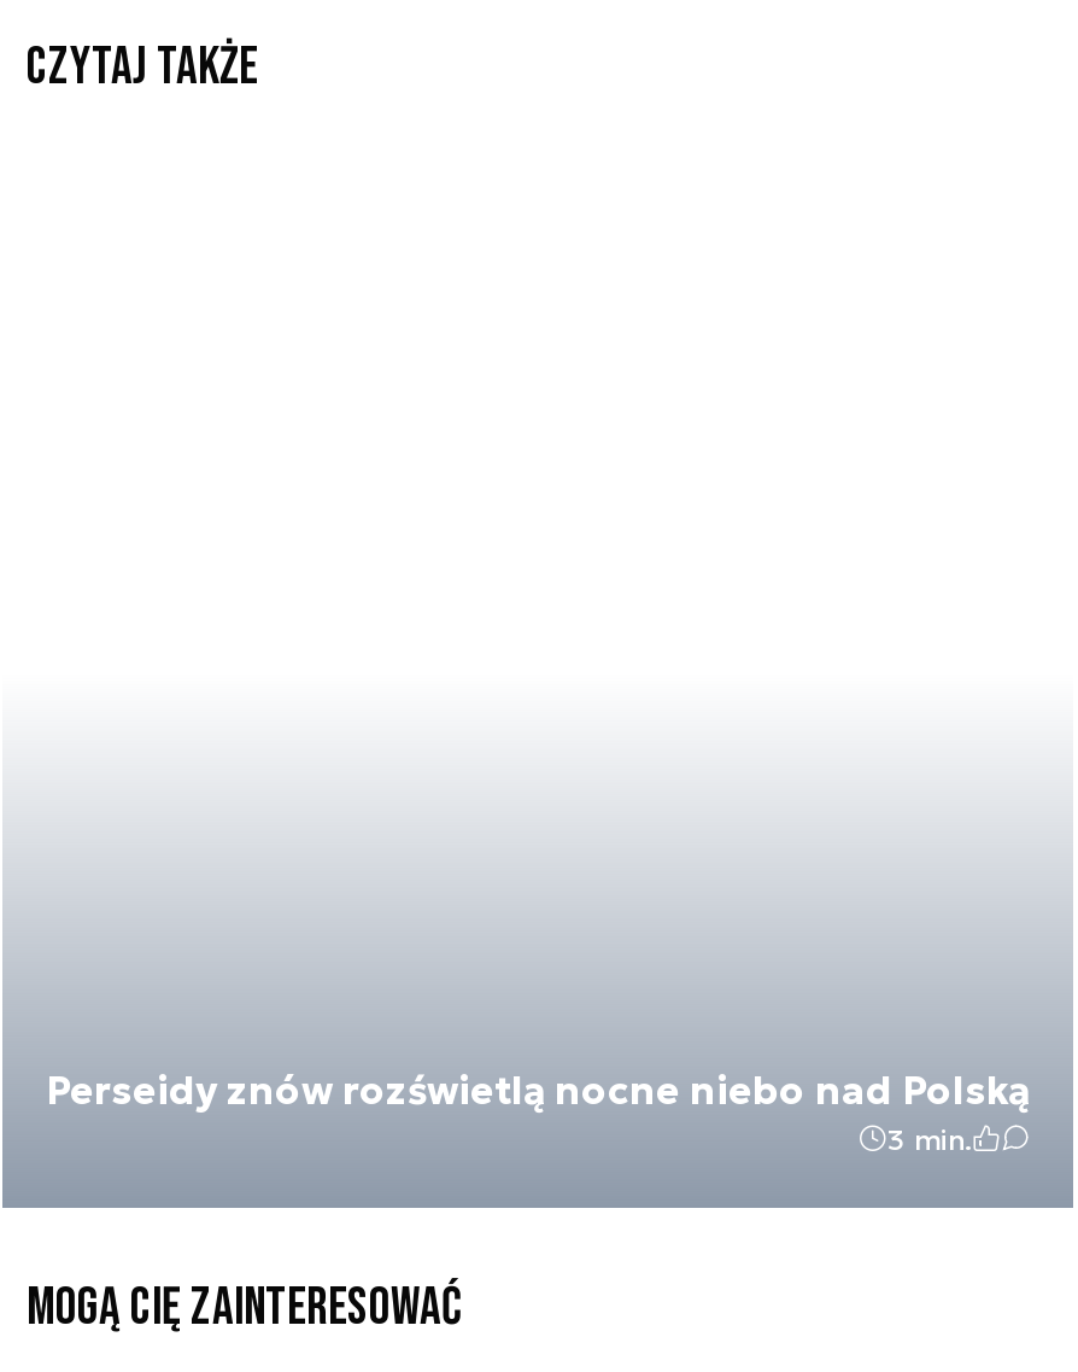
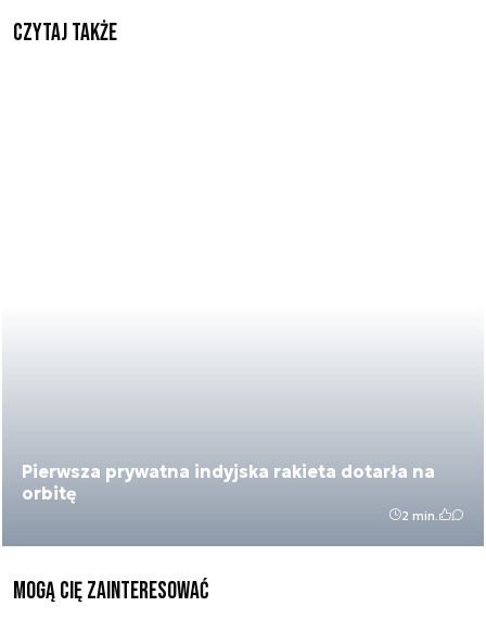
[46,1065,1030,1157] Perseidy znów rozświetlą nocne niebo nad Polską | 3 min. -> [22,460,438,523] Pierwsza prywatna indyjska rakieta dotarła na | orbitę | 2 min.

